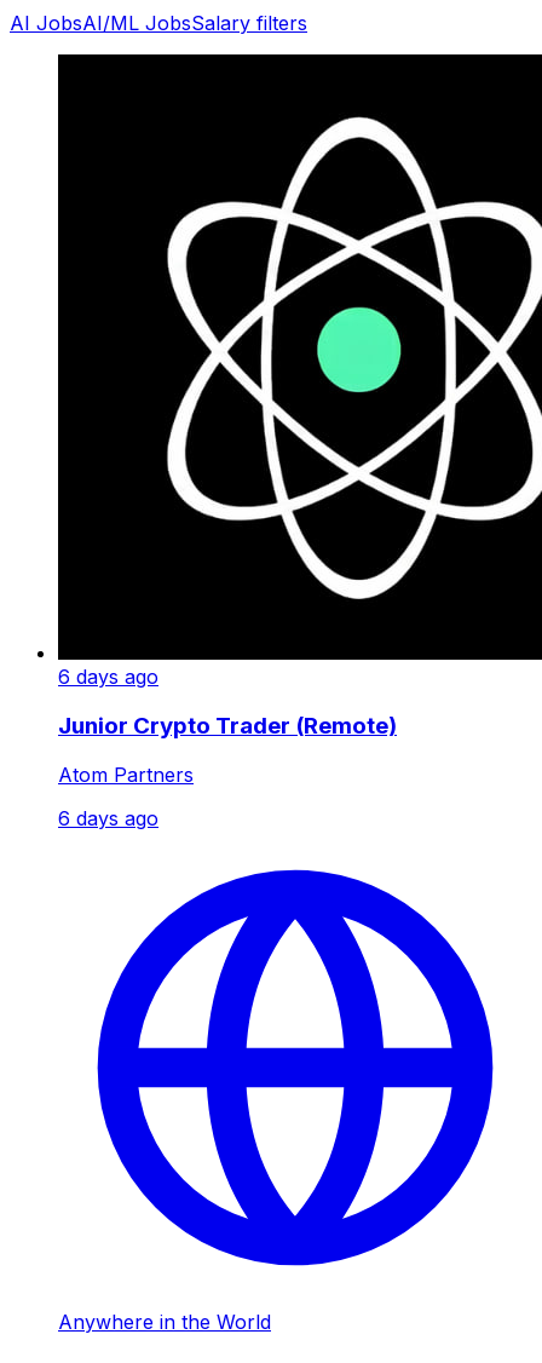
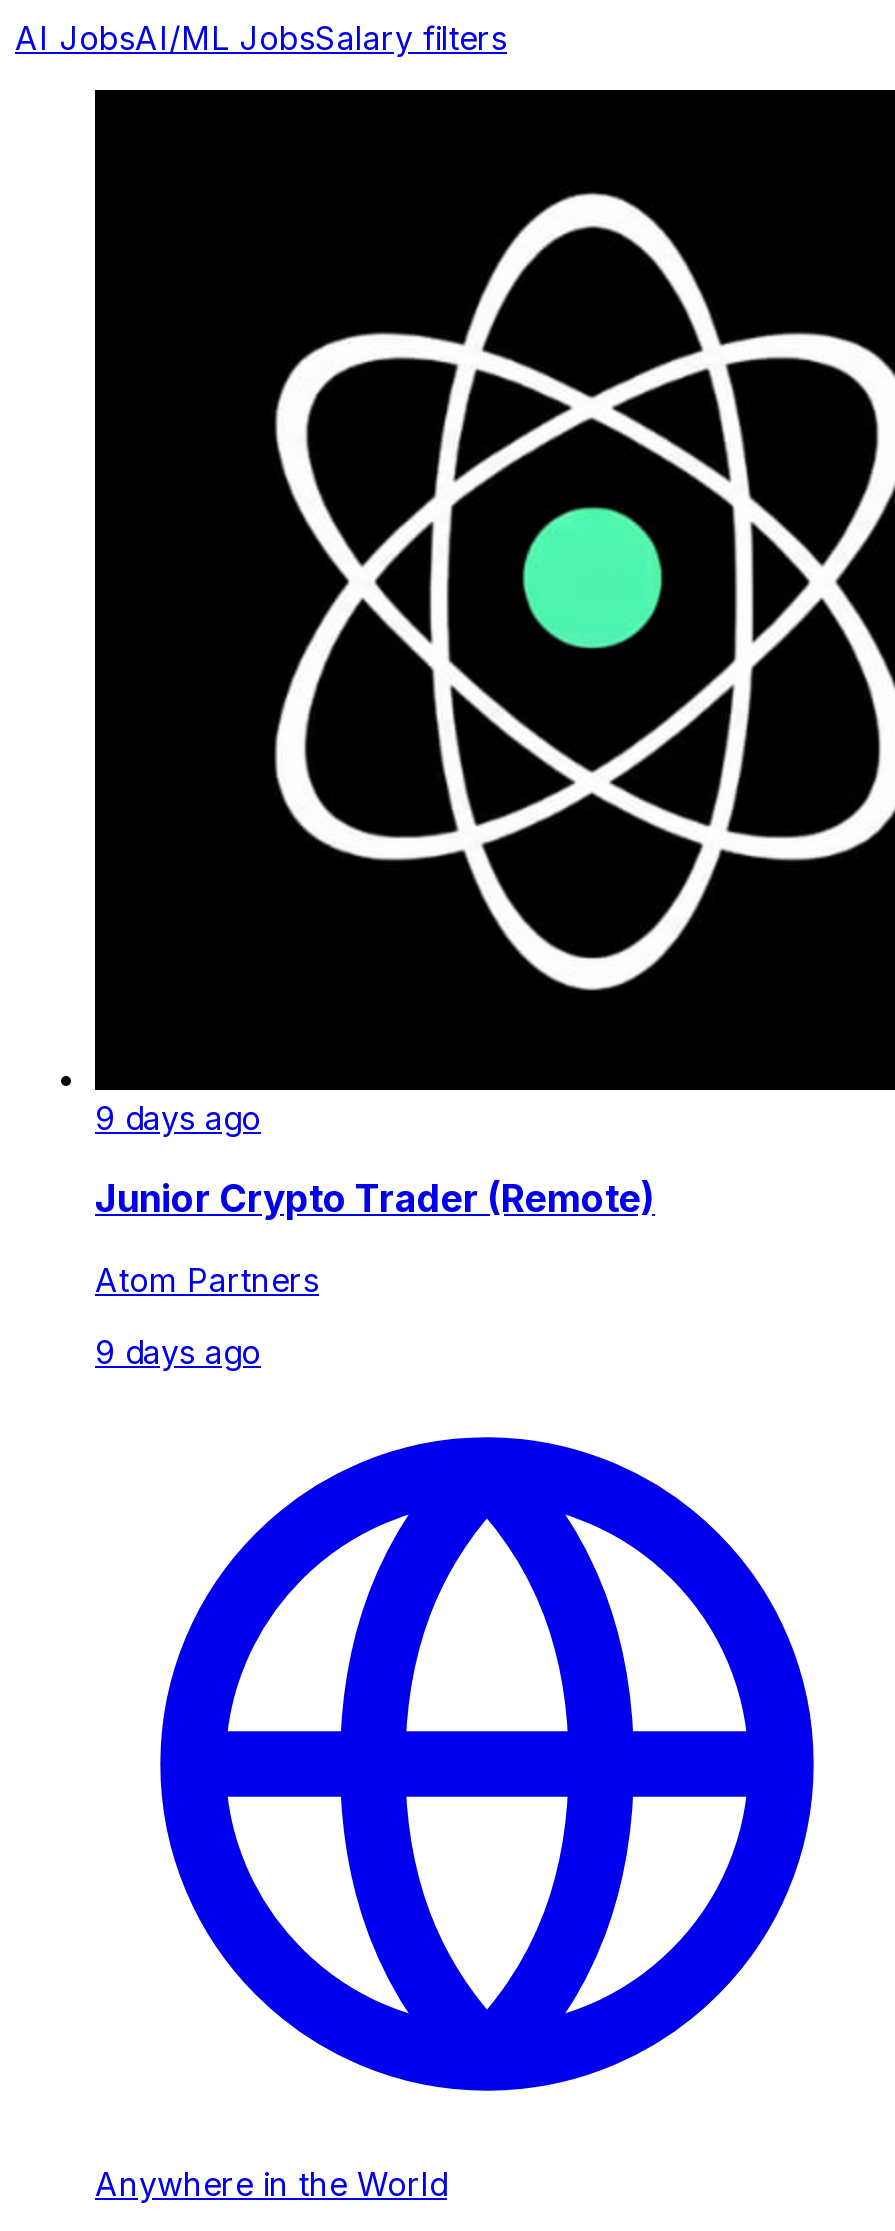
[58,665,158,689] 6 days ago -> [95,1098,261,1138] 9 days ago
[58,806,158,830] 6 days ago -> [95,1331,261,1371] 9 days ago

